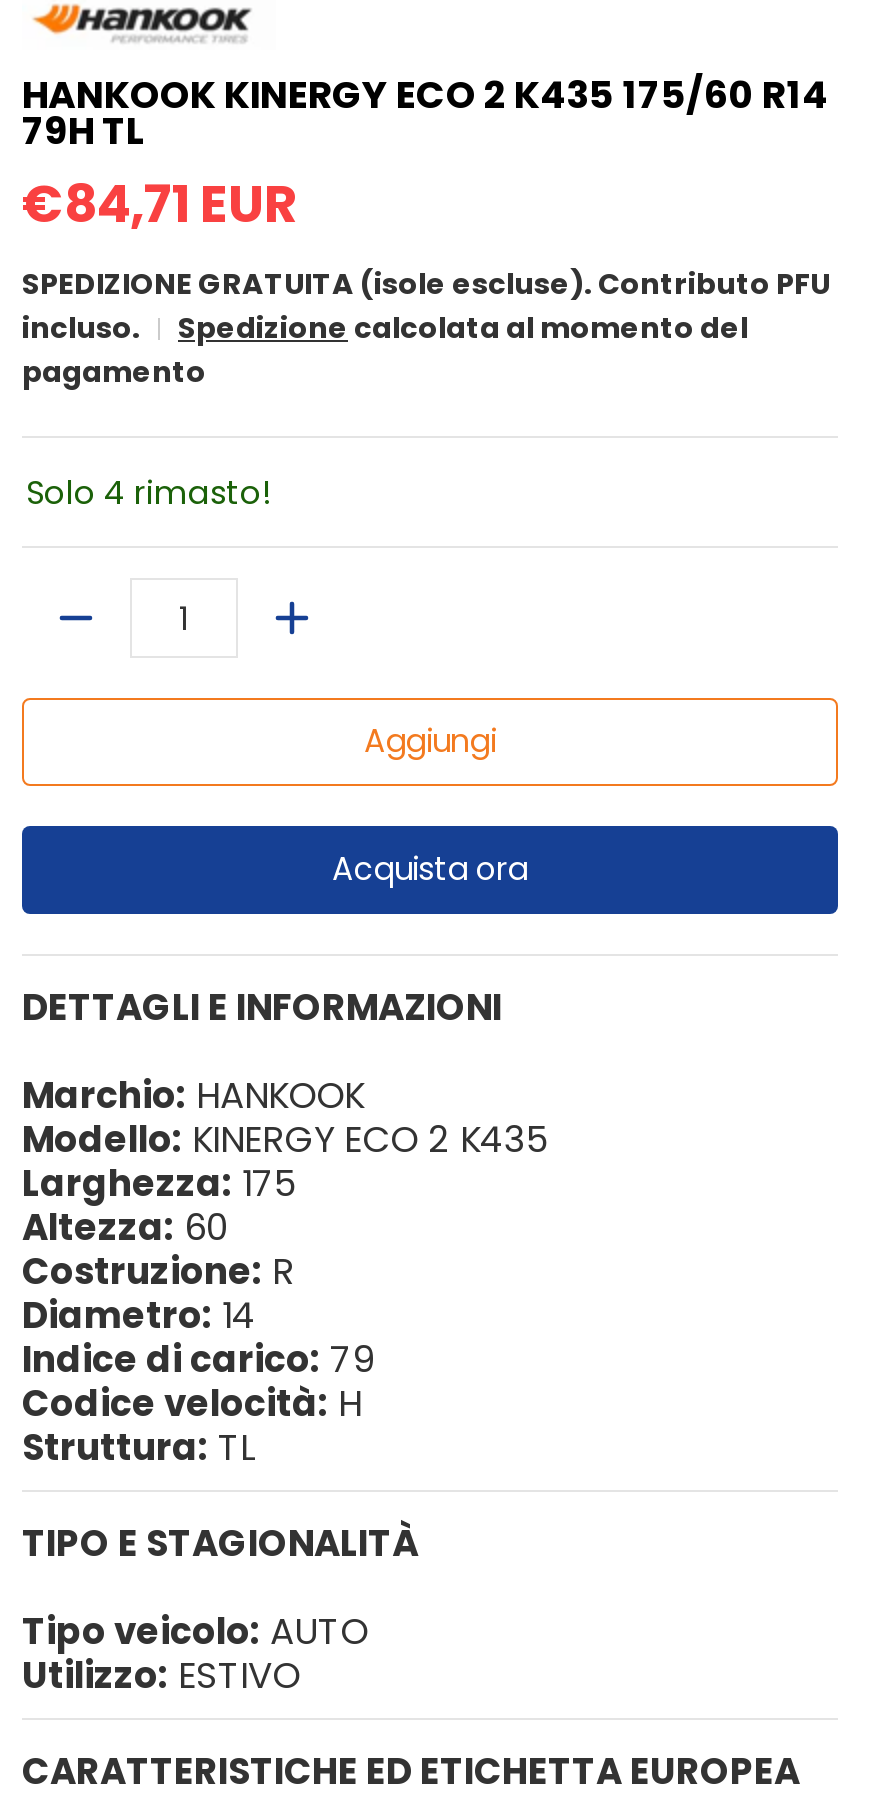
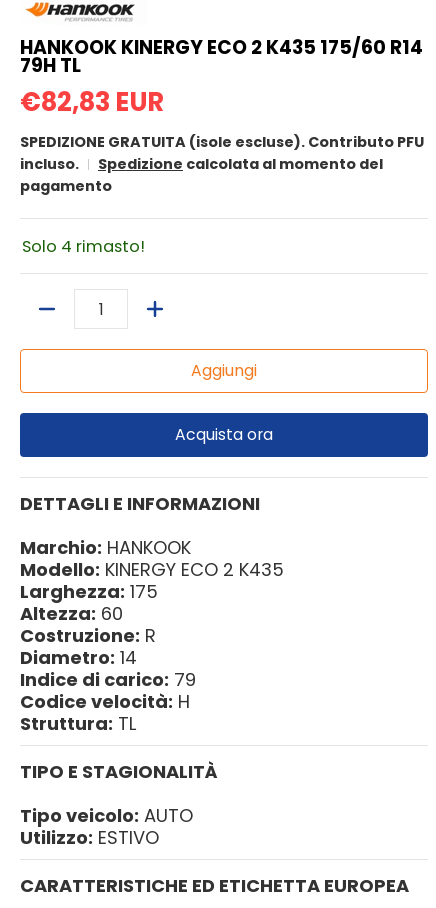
[22,167,298,239] €84,71 EUR -> [20,84,164,120] €82,83 EUR

